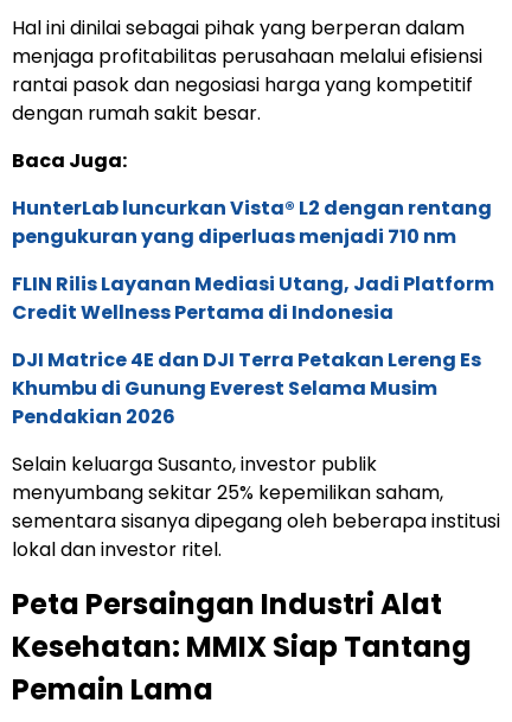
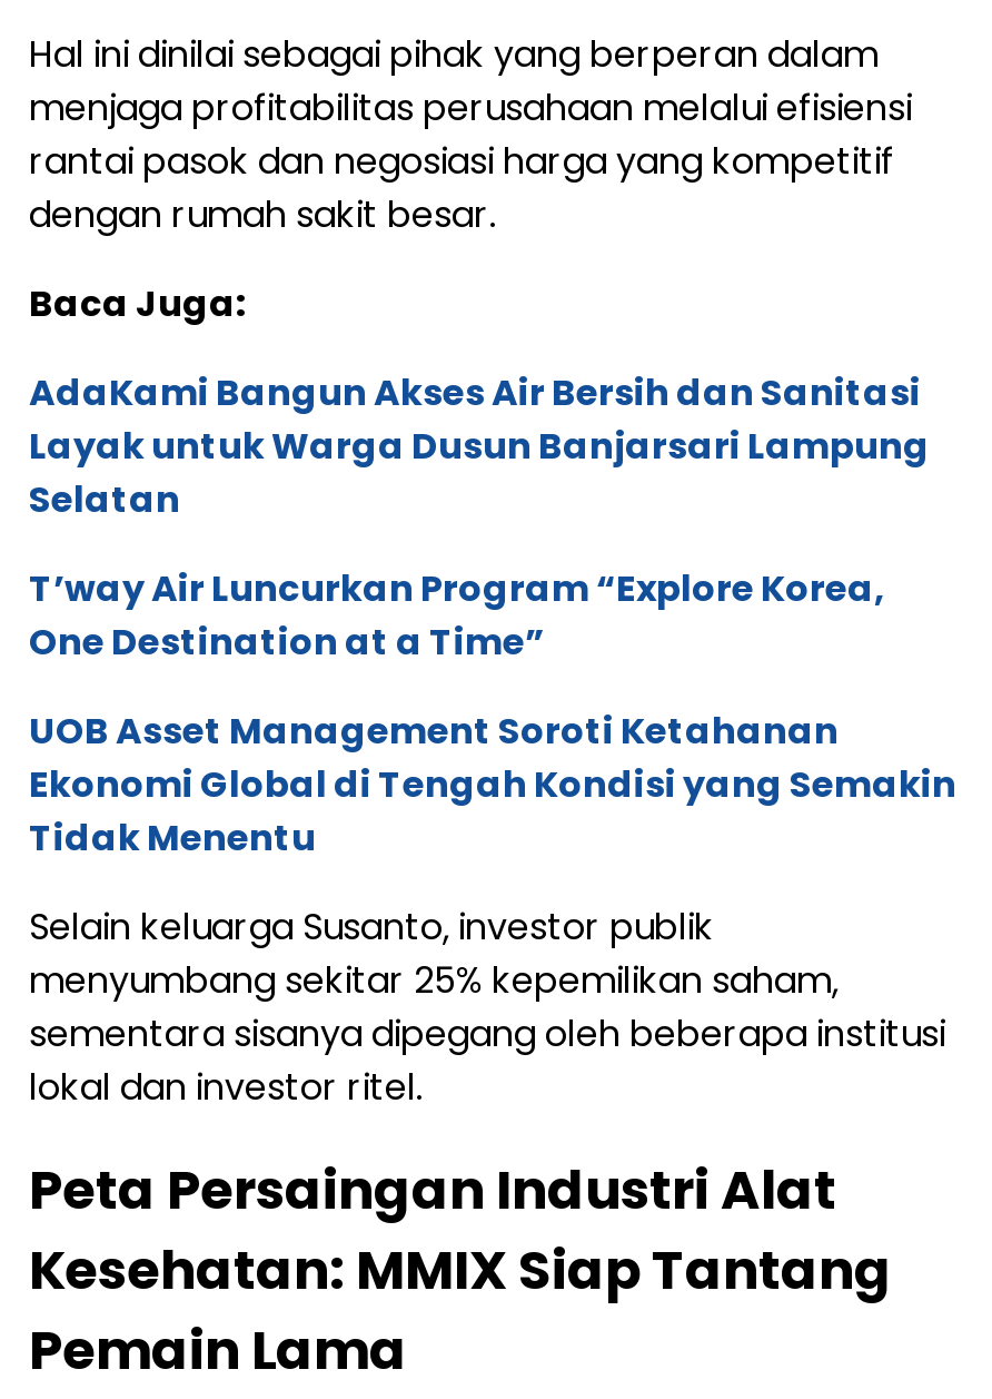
[12,194,492,250] HunterLab luncurkan Vista® L2 dengan rentang | pengukuran yang diperluas menjadi 710 nm -> [29,366,930,524] AdaKami Bangun Akses Air Bersih dan Sanitasi | Layak untuk Warga Dusun Banjarsari Lampung | Selatan
[12,270,494,325] FLIN Rilis Layanan Mediasi Utang, Jadi Platform | Credit Wellness Pertama di Indonesia -> [29,562,885,667] T’way Air Luncurkan Program “Explore Korea, | One Destination at a Time”
[12,346,481,430] DJI Matrice 4E dan DJI Terra Petakan Lereng Es | Khumbu di Gunung Everest Selama Musim | Pendakian 2026 -> [29,705,956,863] UOB Asset Management Soroti Ketahanan | Ekonomi Global di Tengah Kondisi yang Semakin | Tidak Menentu

